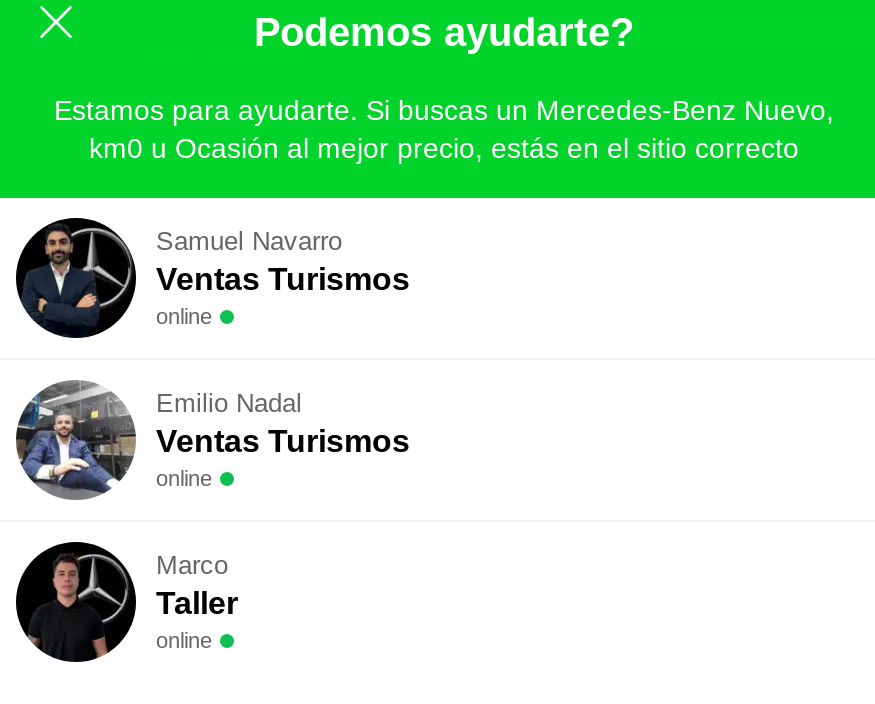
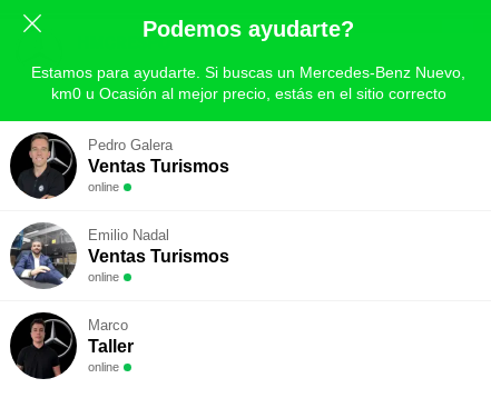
[24,220,342,324] [image] | Samuel Navarro -> [13,133,173,199] [image] | Pedro Galera

